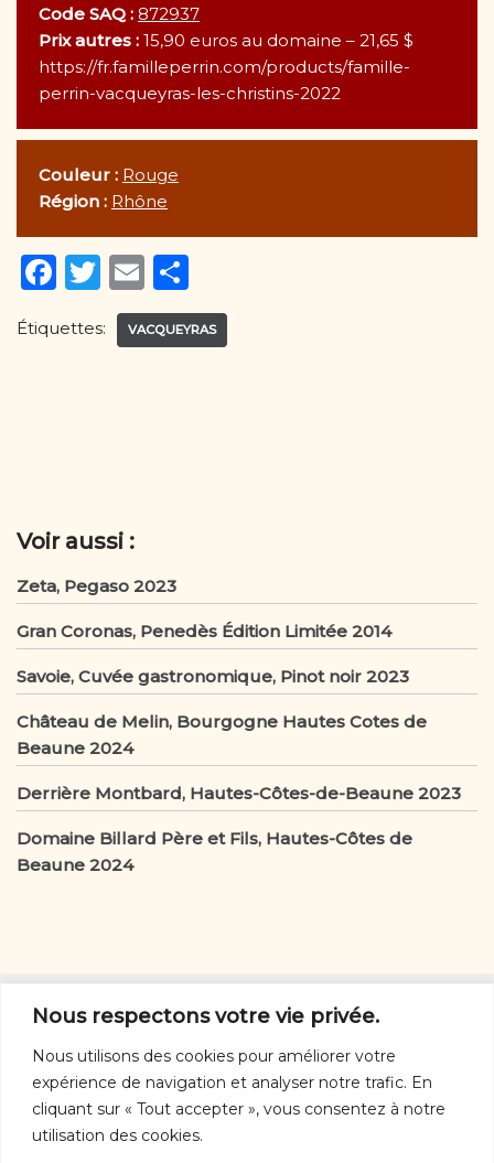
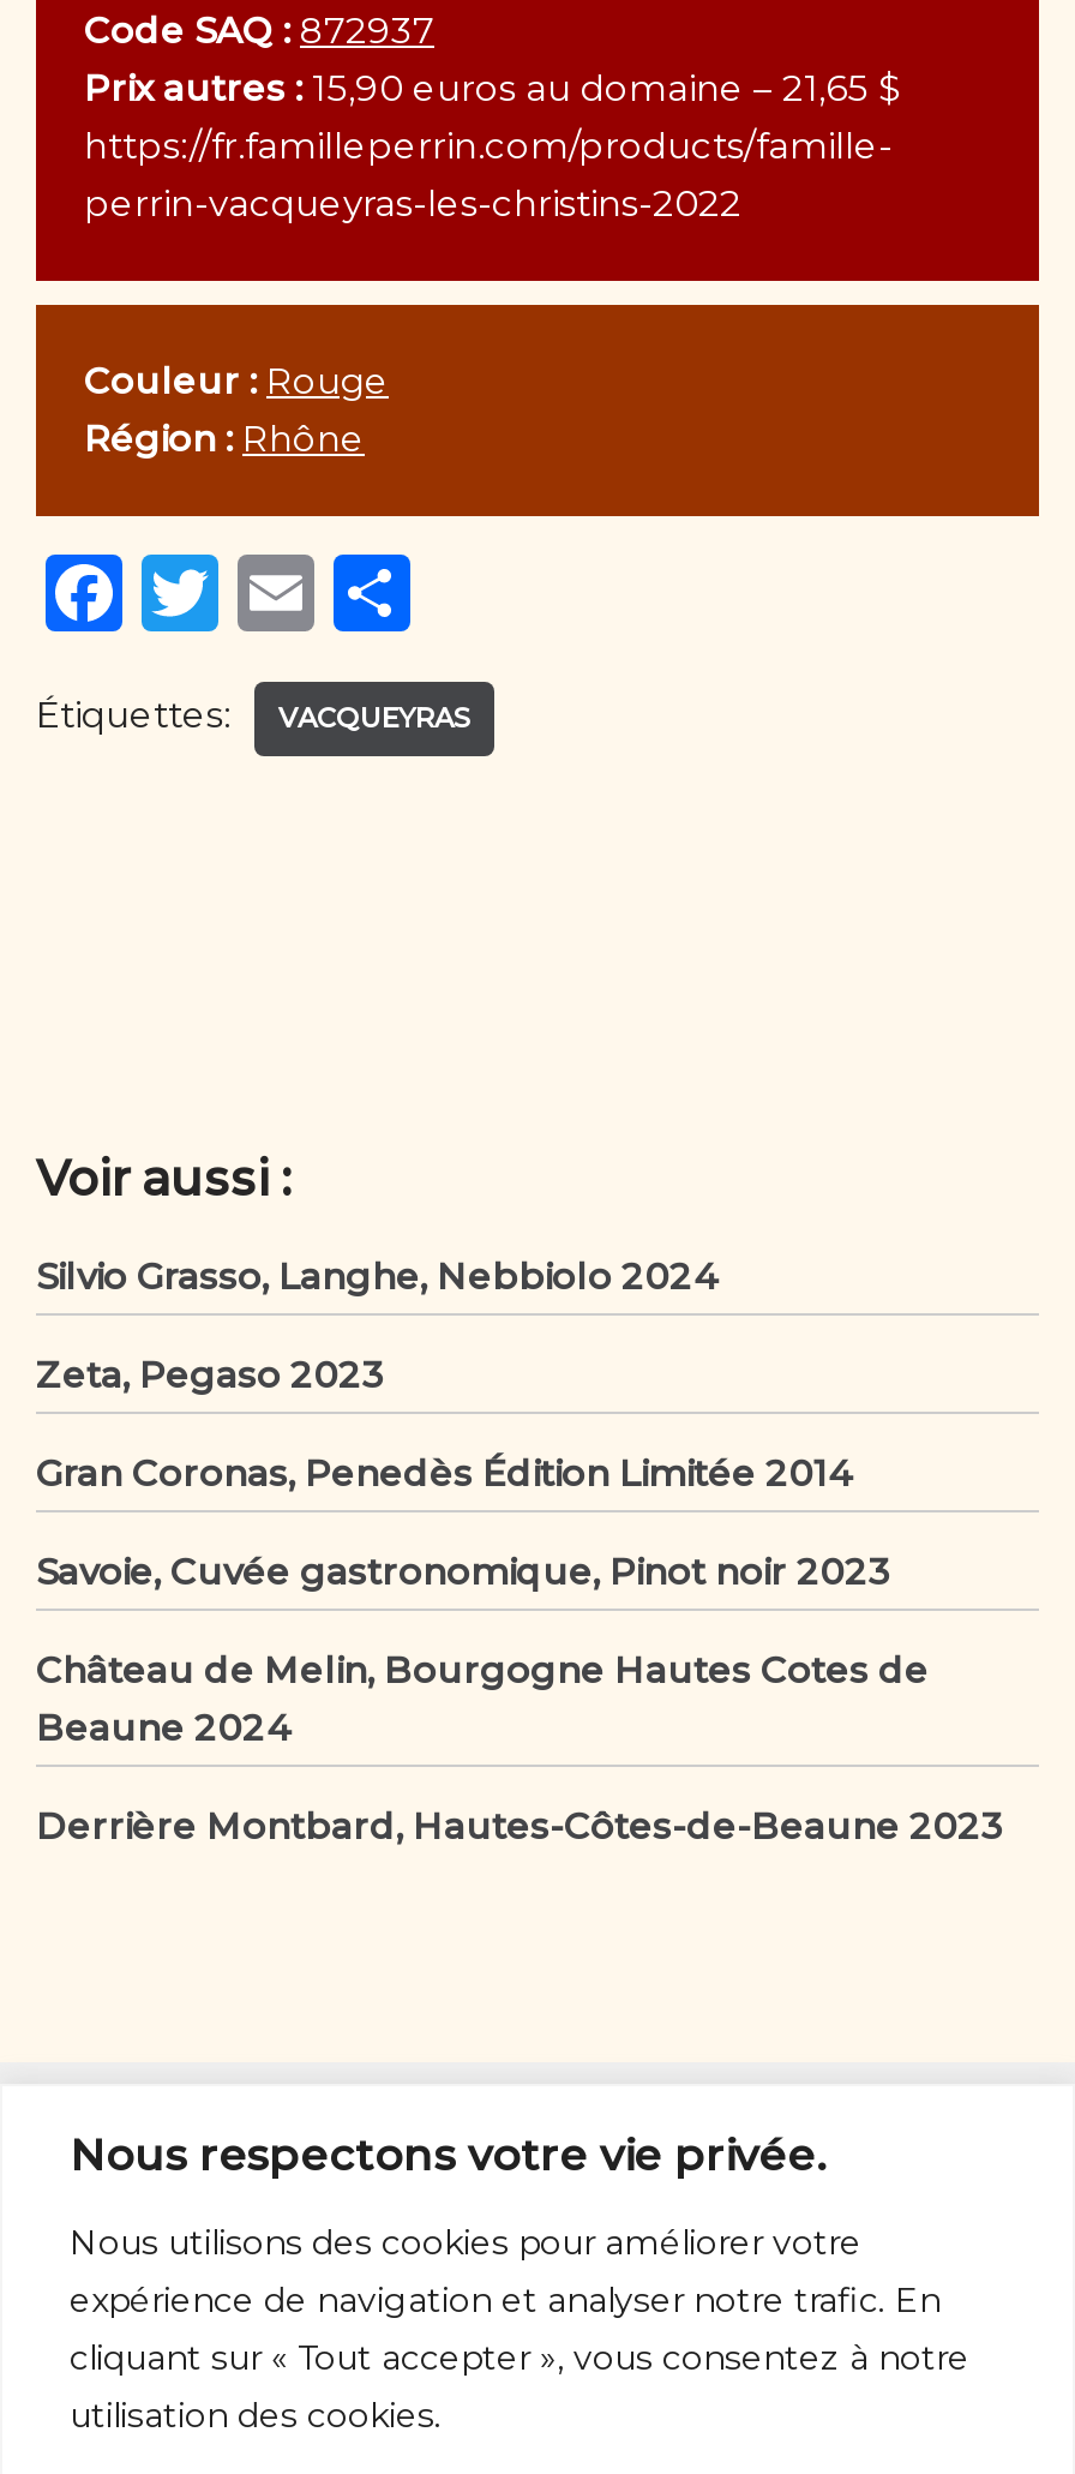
none -> [36,1252,717,1298] Silvio Grasso, Langhe, Nebbiolo 2024
moved [17,575,461,803] -> [36,1350,1003,1847]: Zeta, Pegaso 2023 | Gran Coronas, Penedès Édition Limitée 2014 | Savoie, Cuvée gastronomique, Pinot noir 2023 | Château de Melin, Bourgogne Hautes Cotes de | Beaune 2024 | Derrière Montbard, Hautes-Côtes-de-Beaune 2023
[17,827,412,875] Domaine Billard Père et Fils, Hautes-Côtes de | Beaune 2024 -> none

